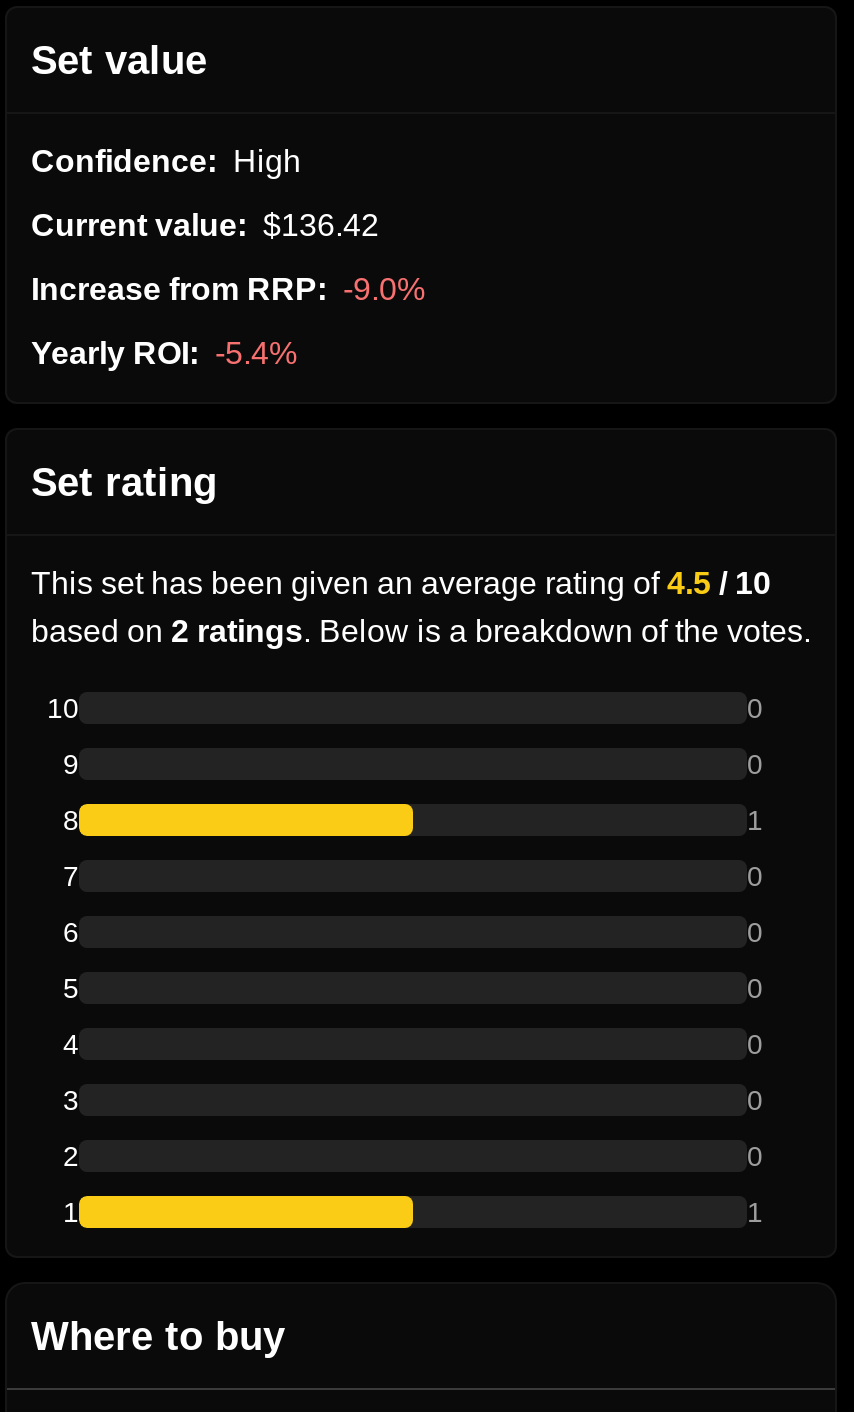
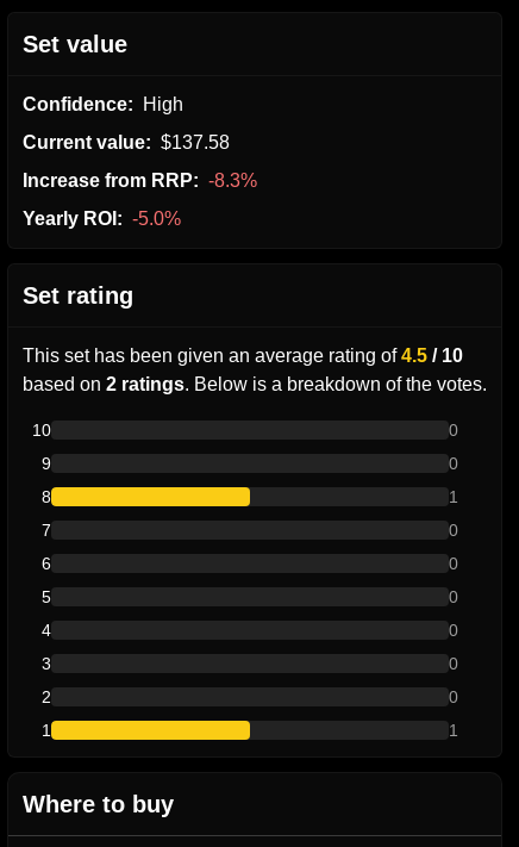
[31,208,379,242] Current value: $136.42 -> [23,132,230,153] Current value: $137.58
[31,272,425,306] Increase from RRP: -9.0% -> [23,170,257,191] Increase from RRP: -8.3%
[31,336,297,370] Yearly ROI: -5.4% -> [23,209,181,229] Yearly ROI: -5.0%

